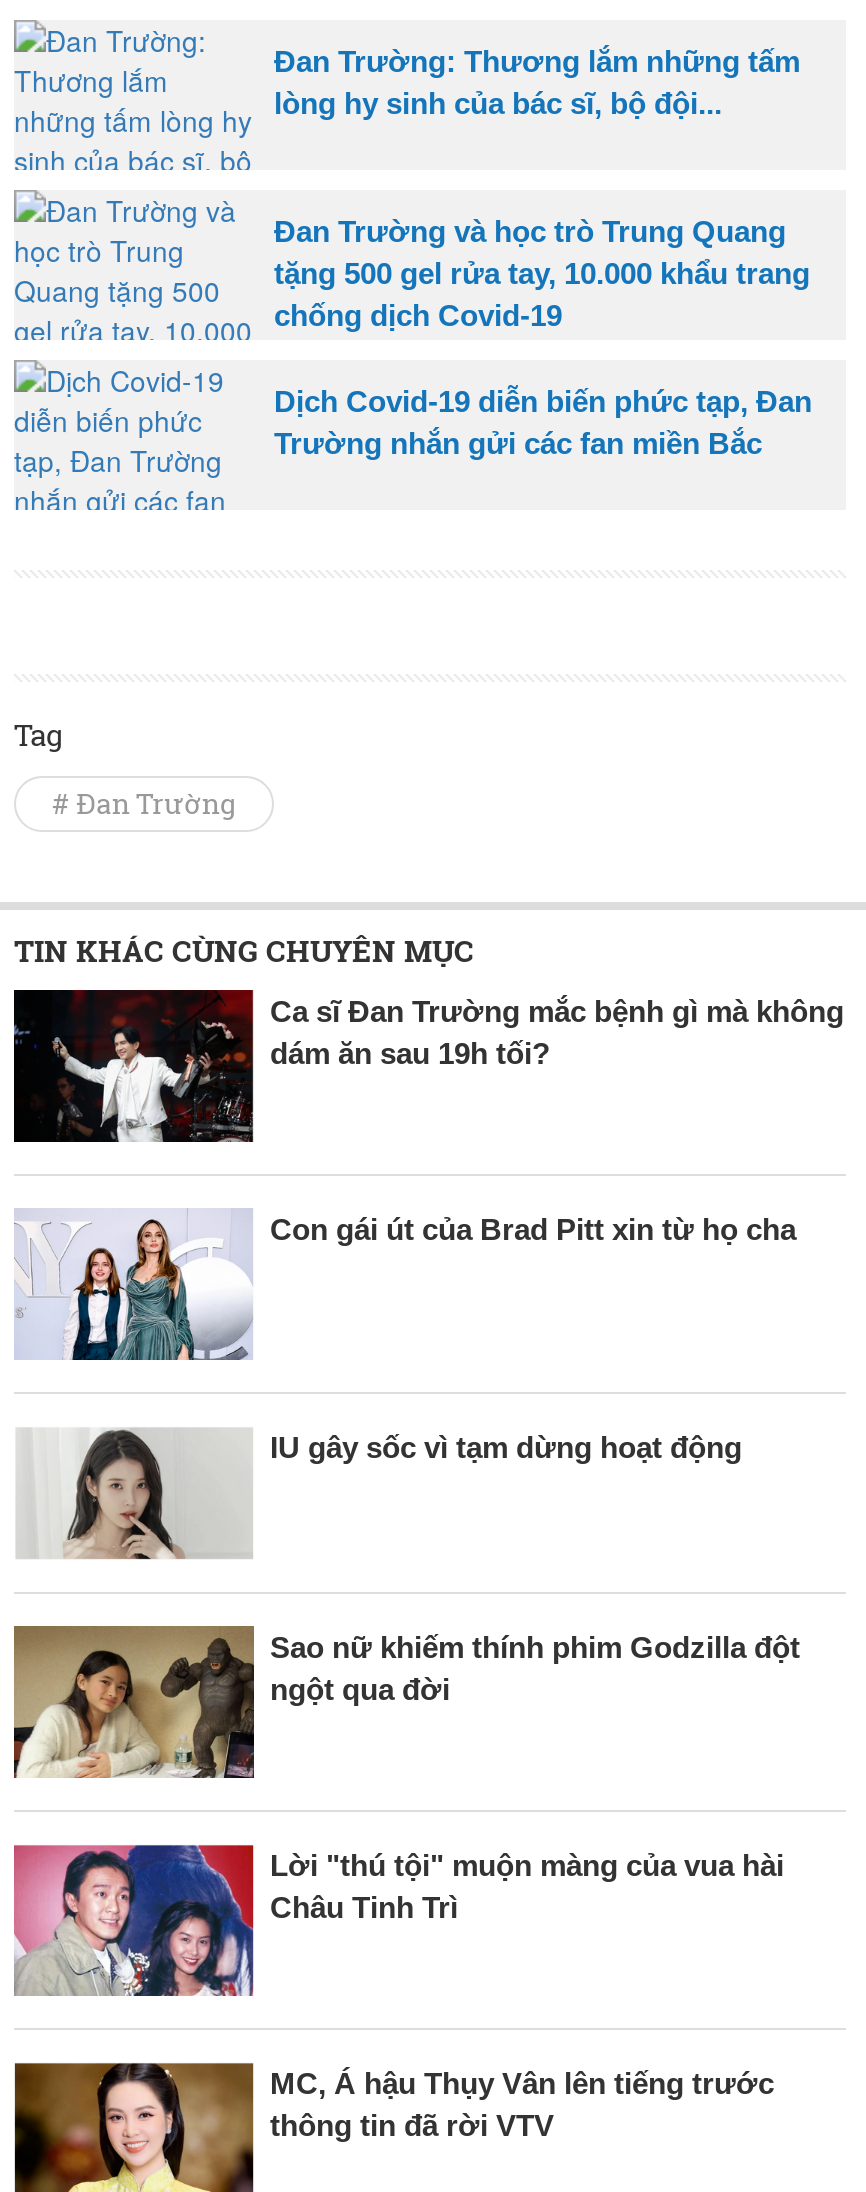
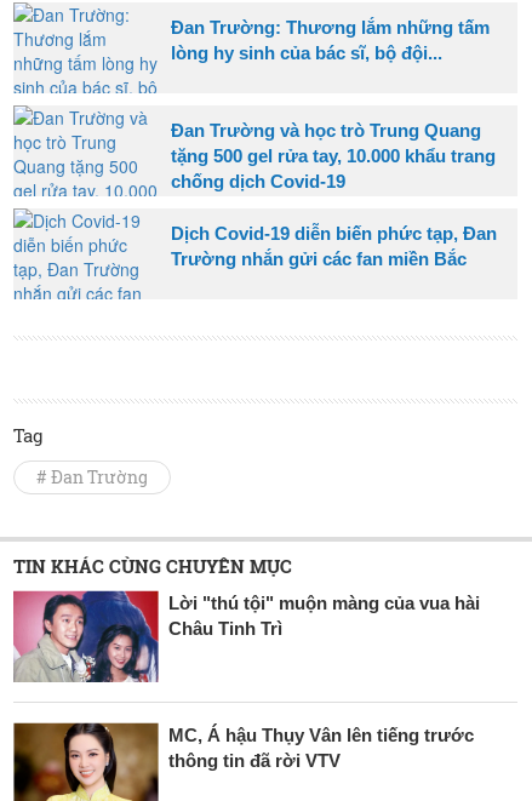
[12,988,844,1144] [image] | Ca sĩ Đan Trường mắc bệnh gì mà không | dám ăn sau 19h tối? -> none
[16,1210,796,1362] [image] | Con gái út của Brad Pitt xin từ họ cha -> none
[16,1428,742,1562] [image] | IU gây sốc vì tạm dừng hoạt động -> none
[12,1624,800,1780] [image] | Sao nữ khiếm thính phim Godzilla đột | ngột qua đời -> none

